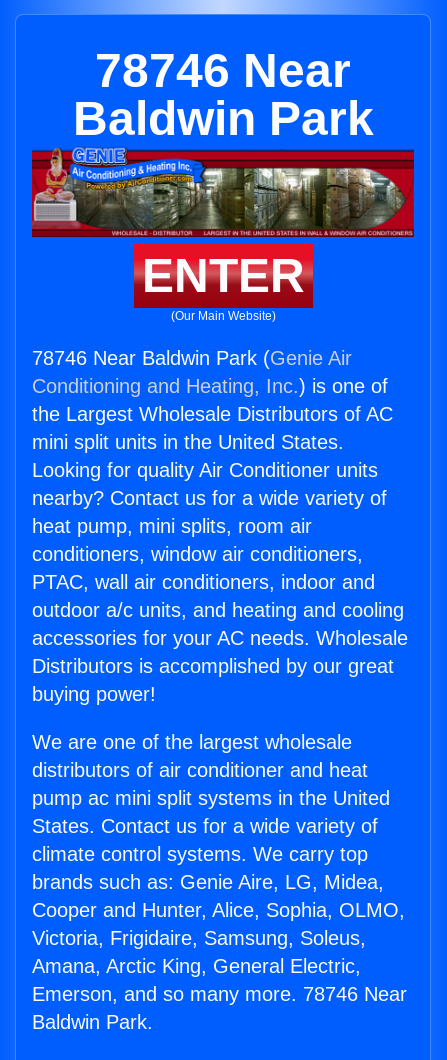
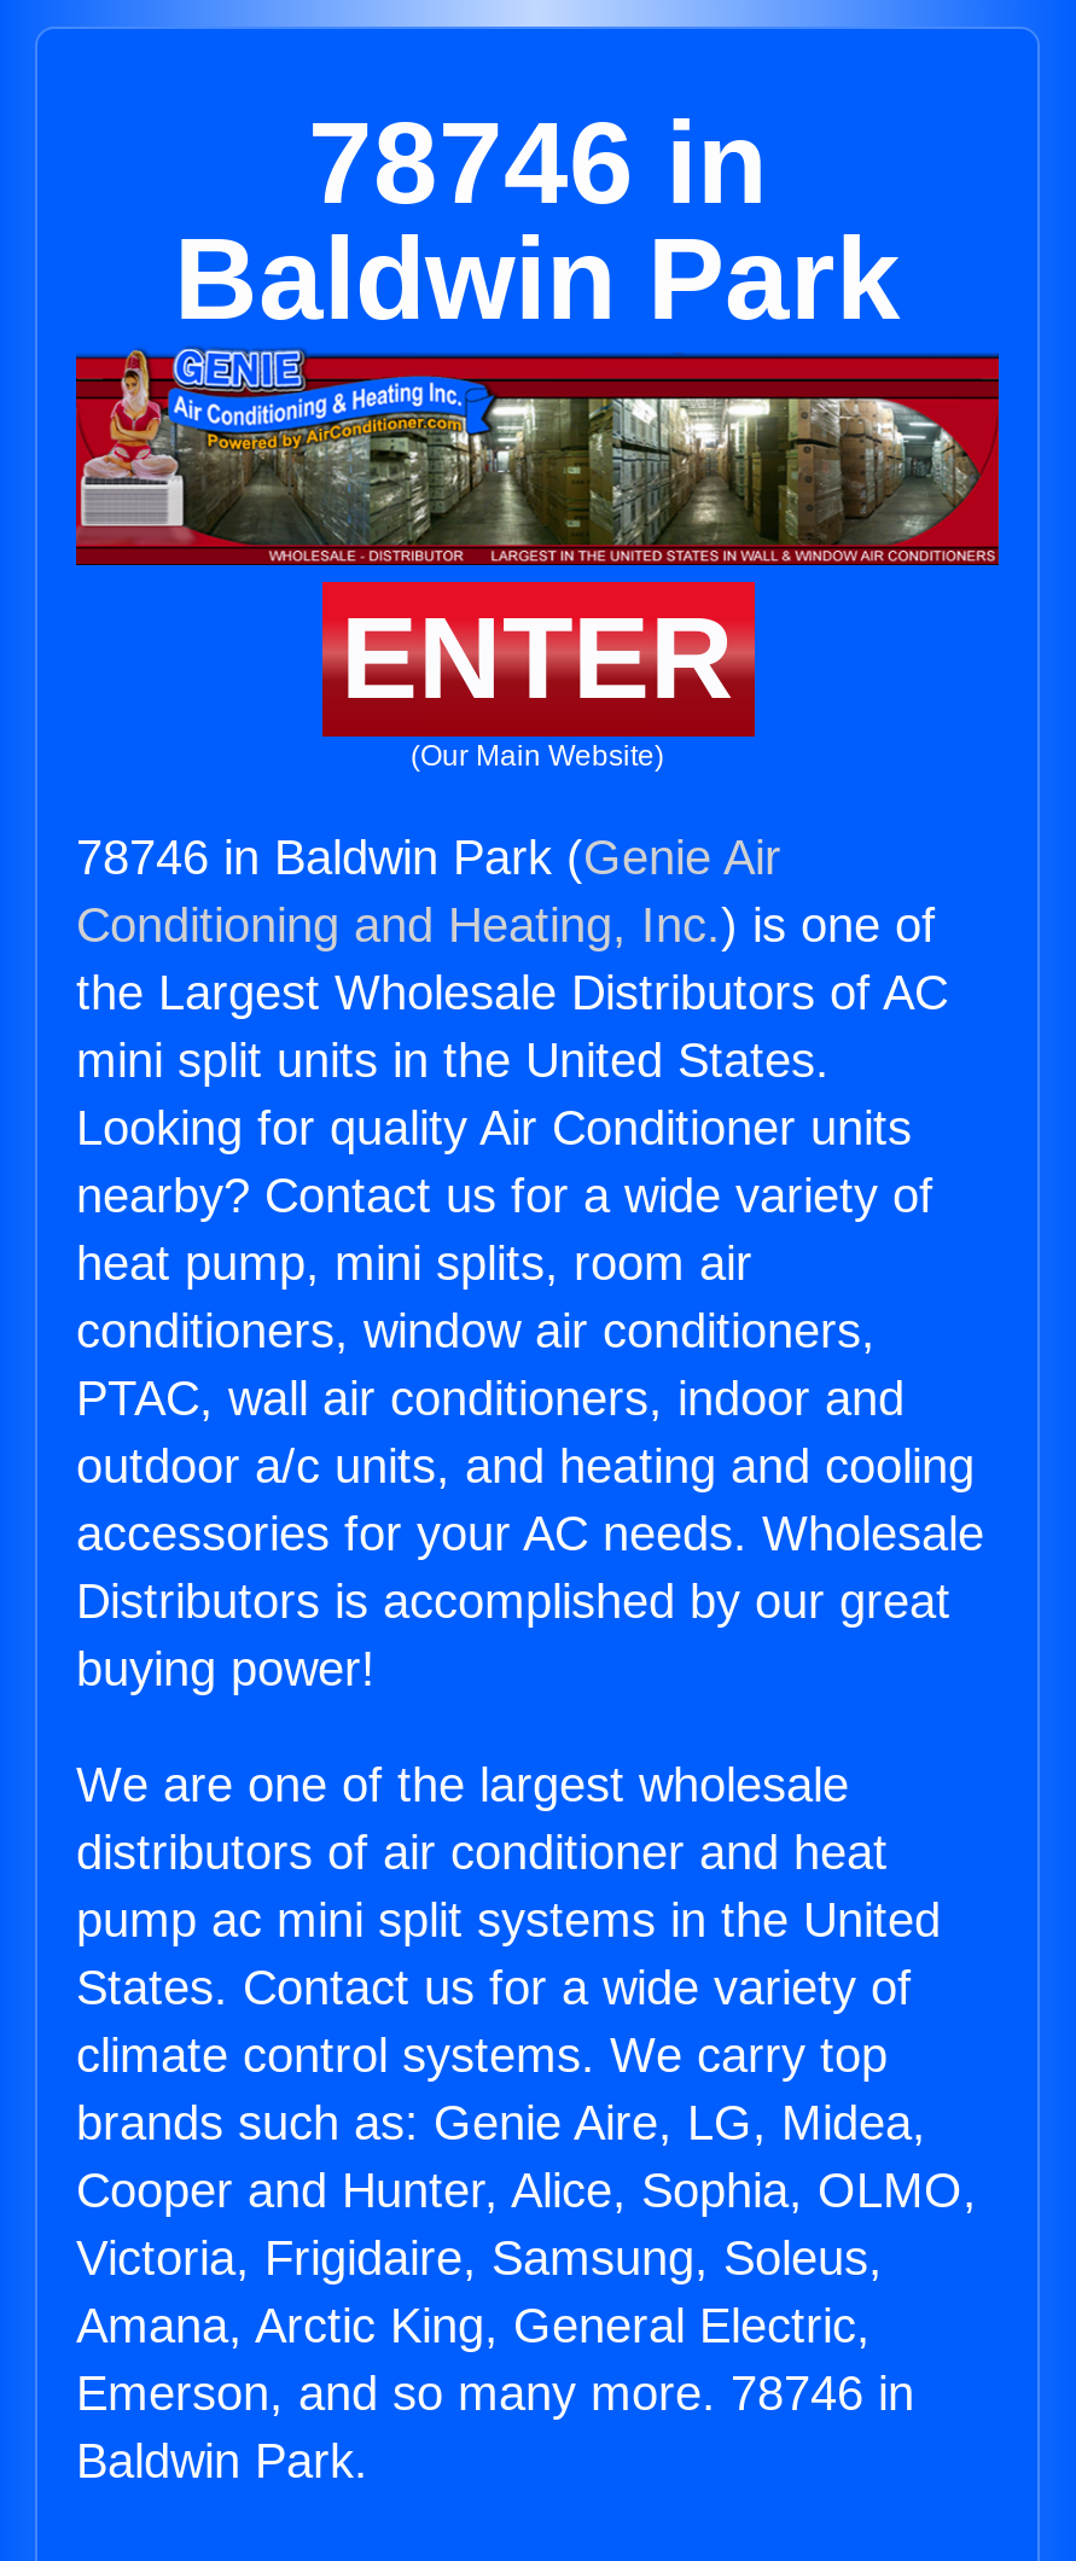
[95,44,351,97] 78746 Near -> [308,99,767,227] 78746 in
[32,347,352,369] 78746 Near Baldwin Park (Genie Air -> [76,831,781,884] 78746 in Baldwin Park (Genie Air
[32,983,407,1005] Emerson, and so many more. 78746 Near -> [76,2367,914,2420] Emerson, and so many more. 78746 in

